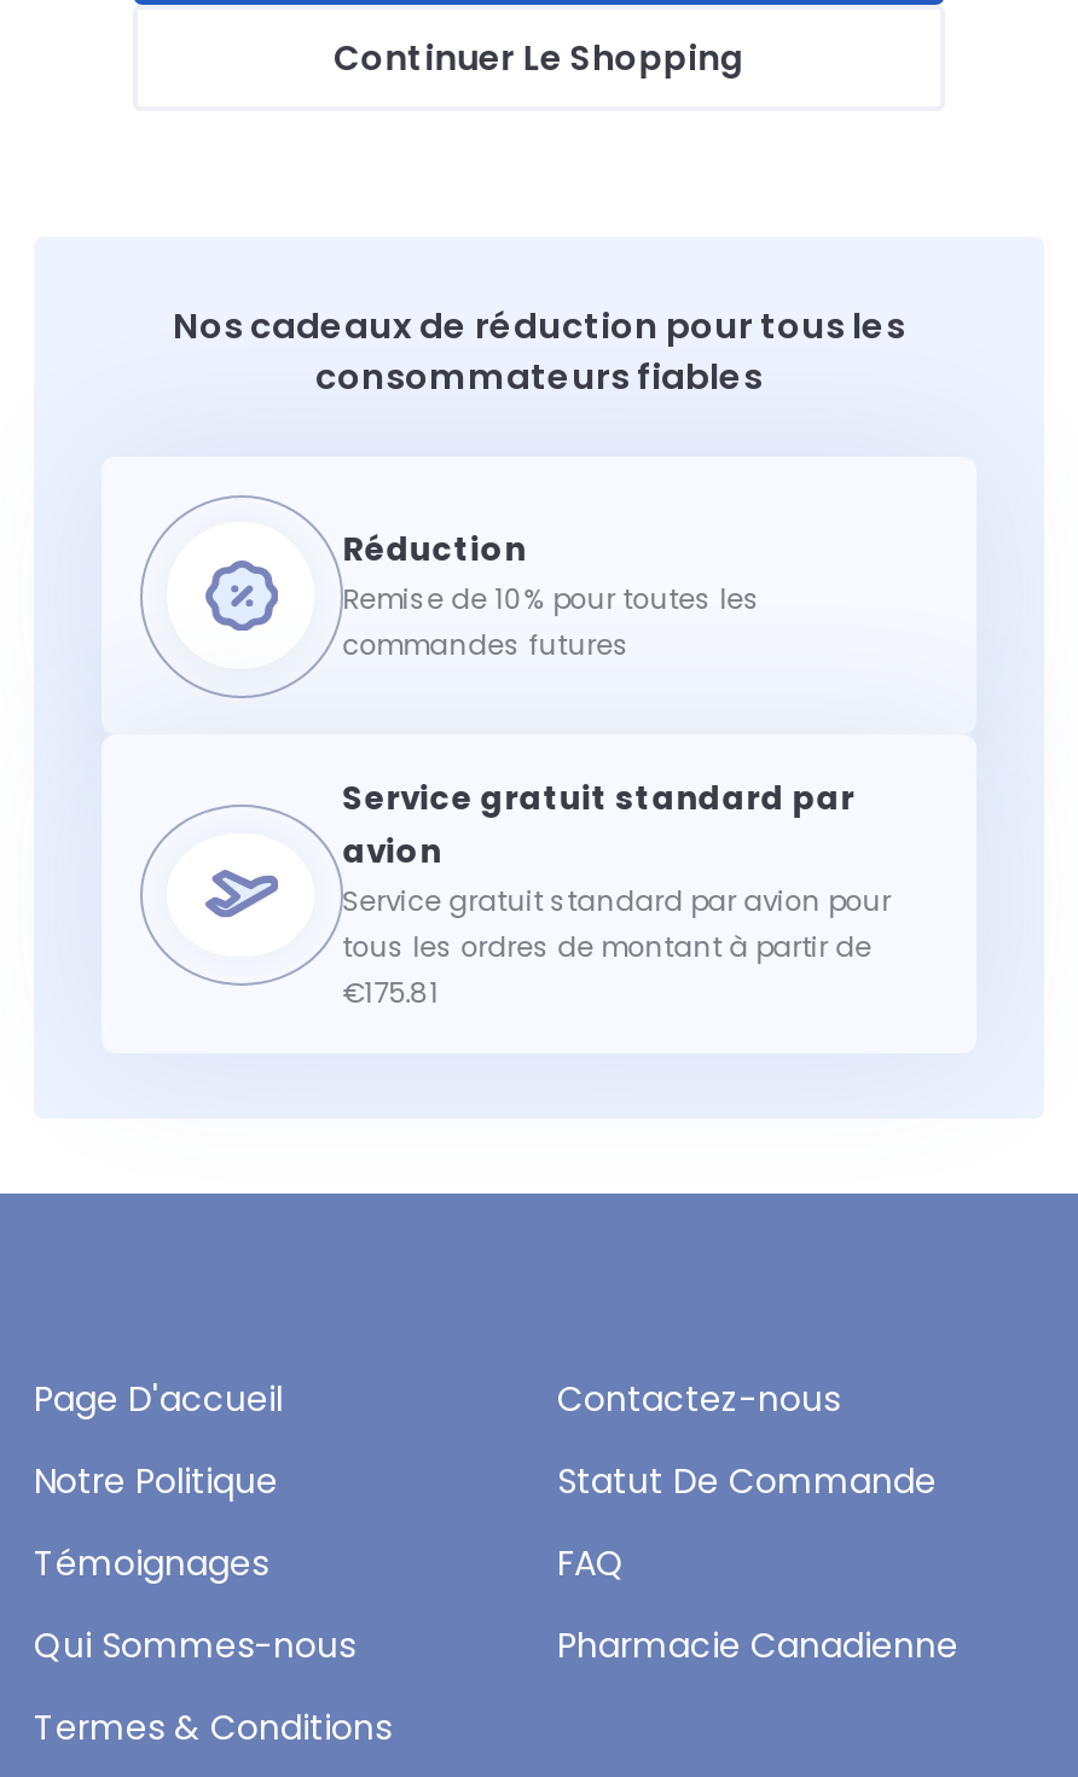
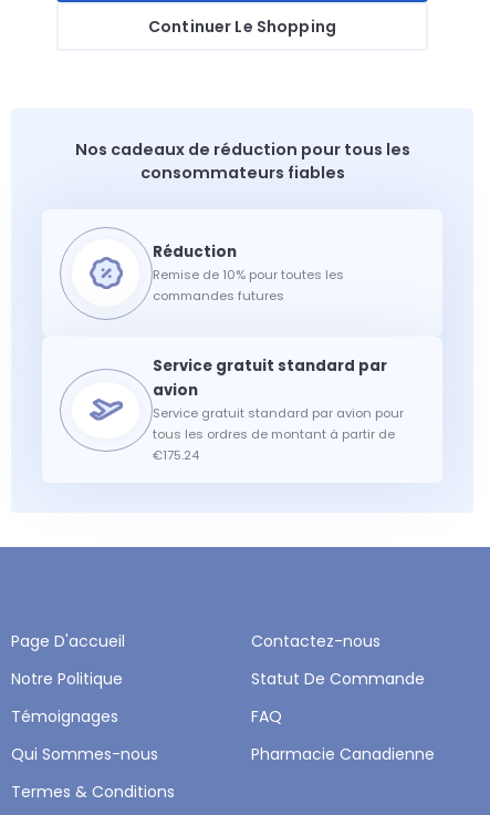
[342,973,439,1012] €175.81 -> [152,446,199,464] €175.24

